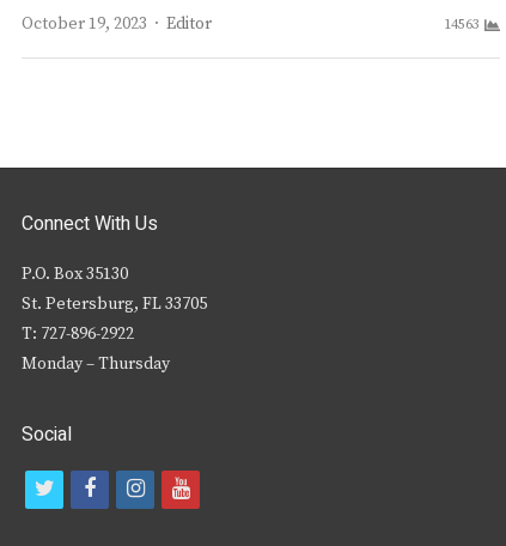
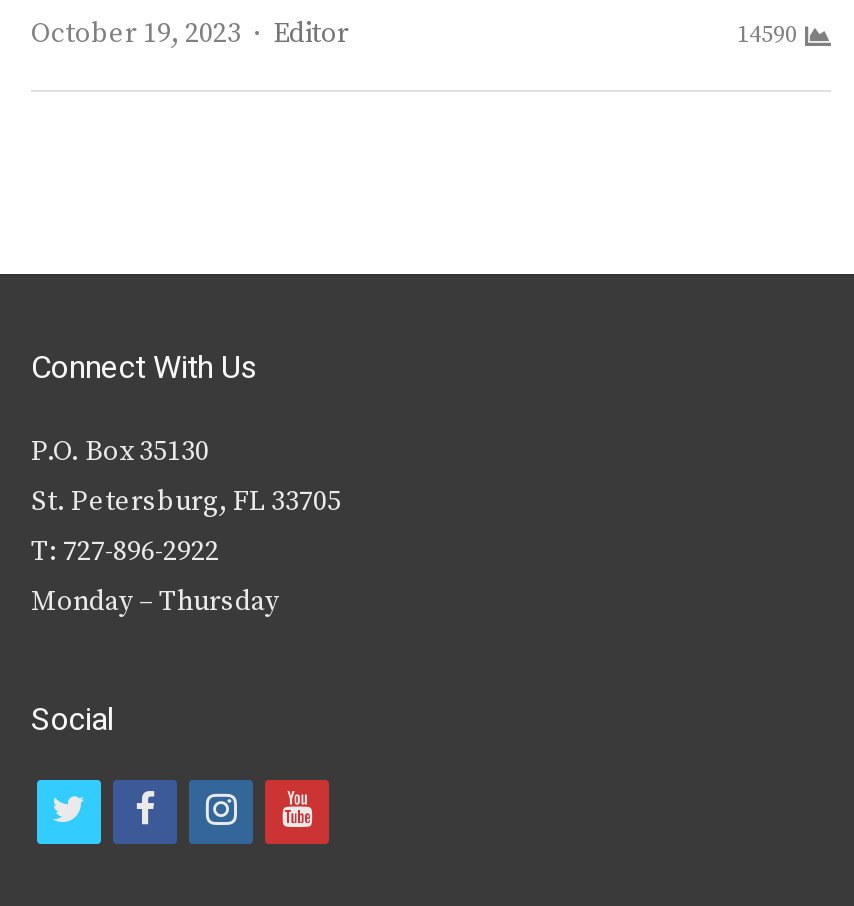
[444,16,480,34] 14563 -> [737,21,797,51] 14590

